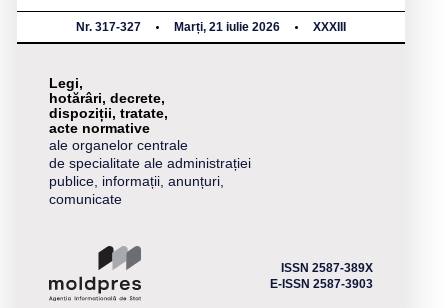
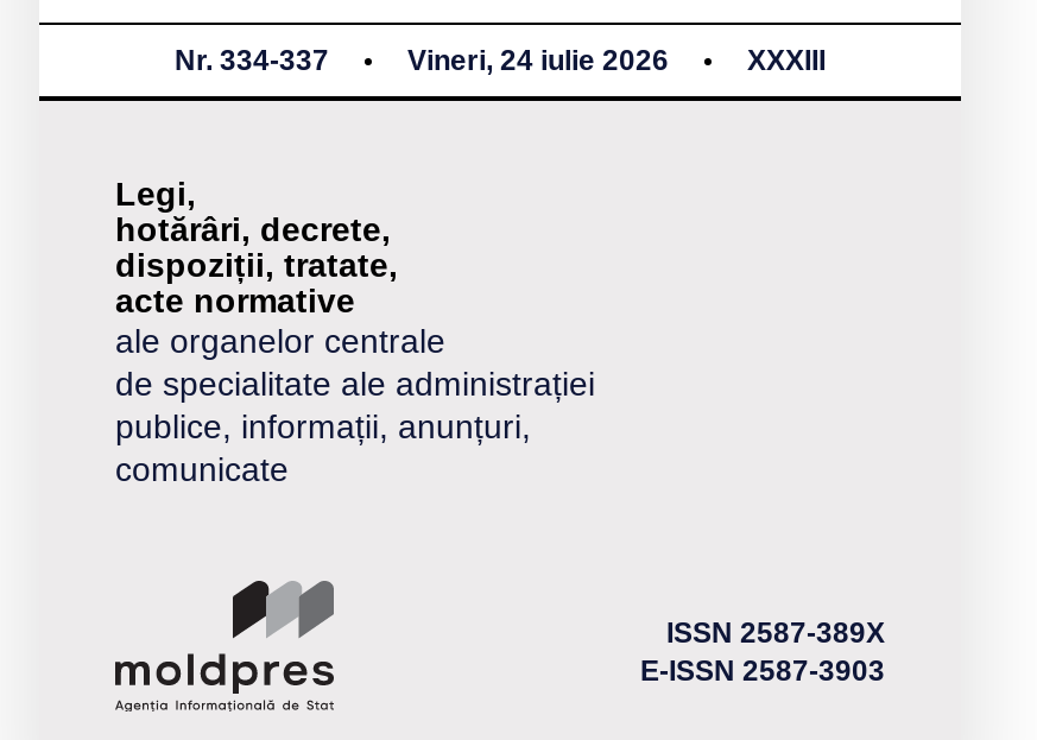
[76,20,280,34] Nr. 317-327 | Marți, 21 iulie 2026 -> [175,45,669,78] Nr. 334-337 | Vineri, 24 iulie 2026

